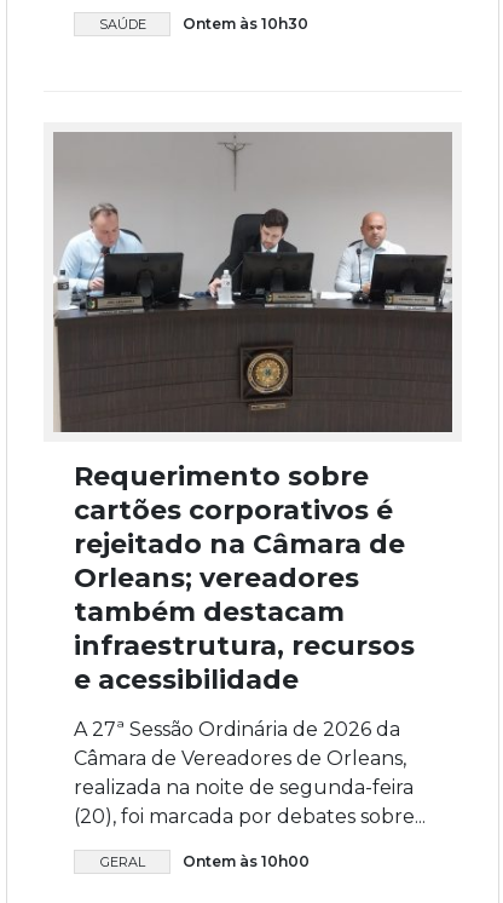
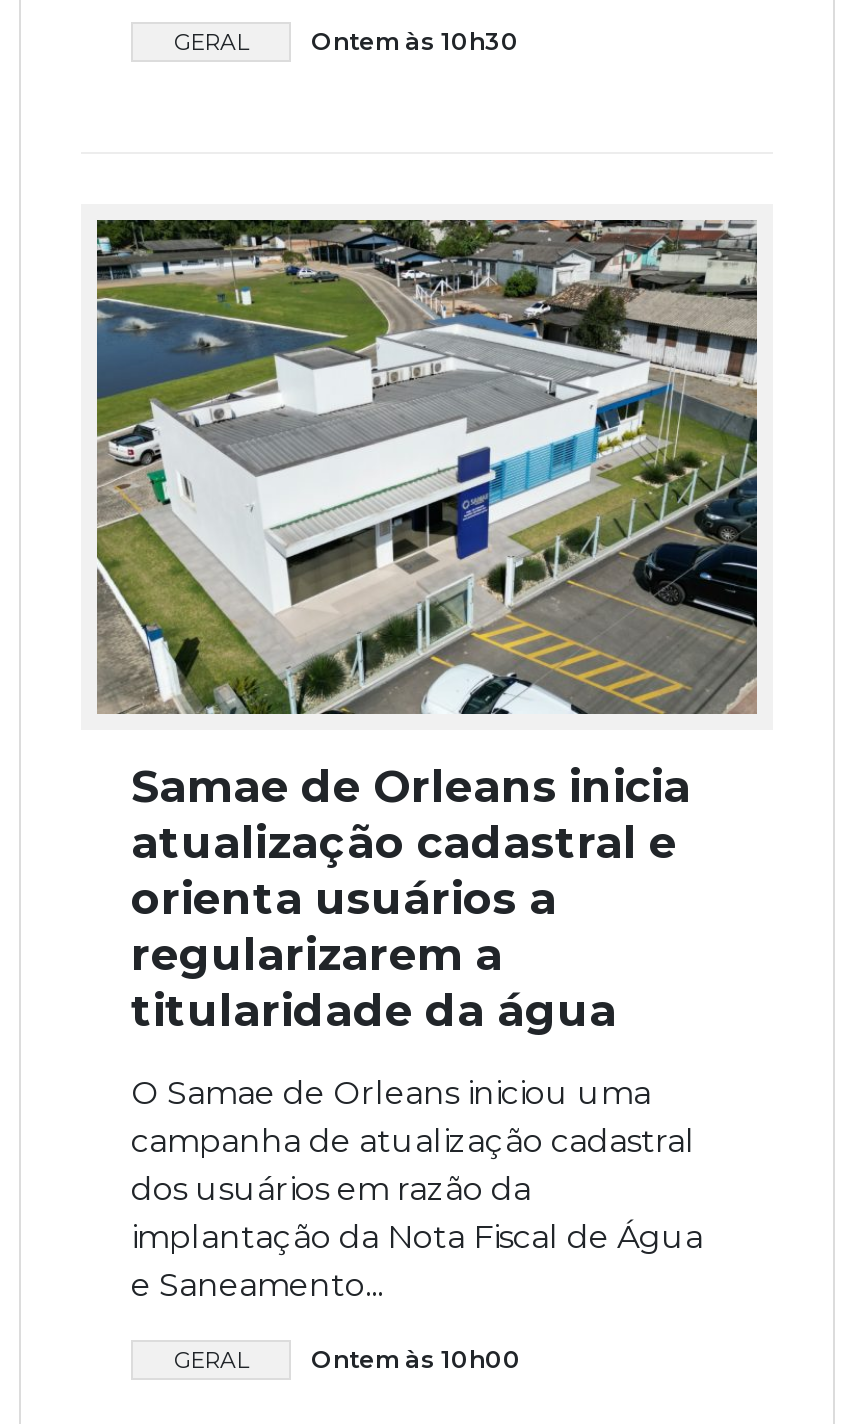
[99,16,146,33] SAÚDE -> [174,27,248,55] GERAL
[53,132,452,696] [image] | Requerimento sobre | cartões corporativos é | rejeitado na Câmara de | Orleans; vereadores | também destacam | infraestrutura, recursos | e acessibilidade -> [97,219,759,1037] [image] | Samae de Orleans inicia | atualização cadastral e | orienta usuários a | regularizarem a | titularidade da água
[74,717,426,827] A 27ª Sessão Ordinária de 2026 da | Câmara de Vereadores de Orleans, | realizada na noite de segunda-feira | (20), foi marcada por debates sobre... -> [131,1073,703,1303] O Samae de Orleans iniciou uma | campanha de atualização cadastral | dos usuários em razão da | implantação da Nota Fiscal de Água | e Saneamento...

